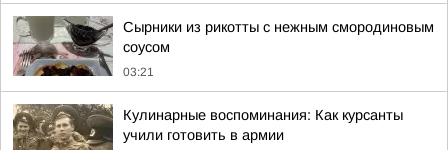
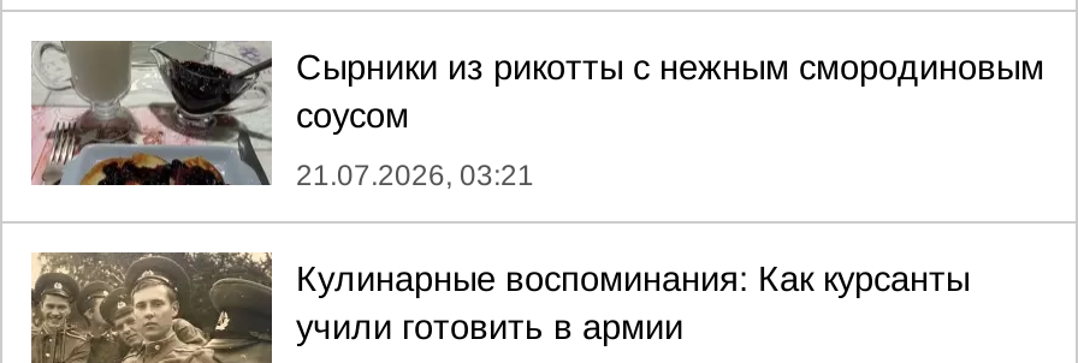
[123,65,154,79] 03:21 -> [296,159,534,192] 21.07.2026, 03:21

